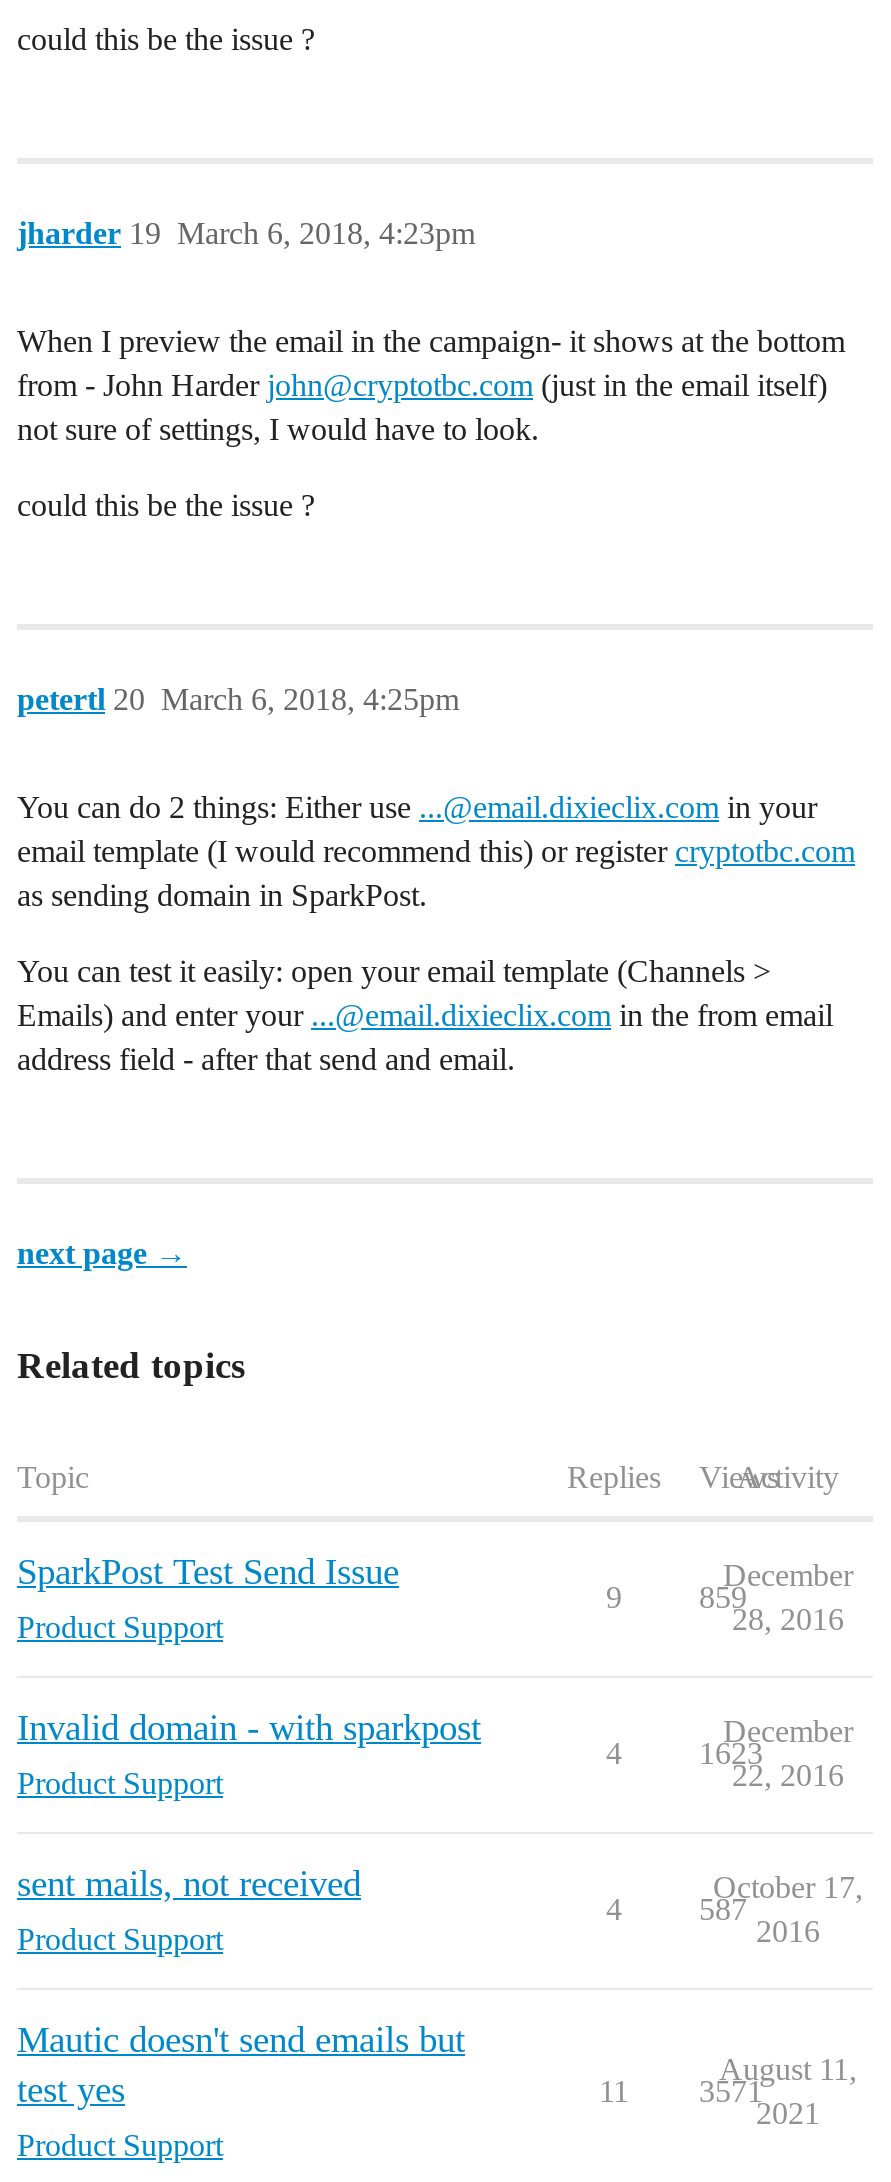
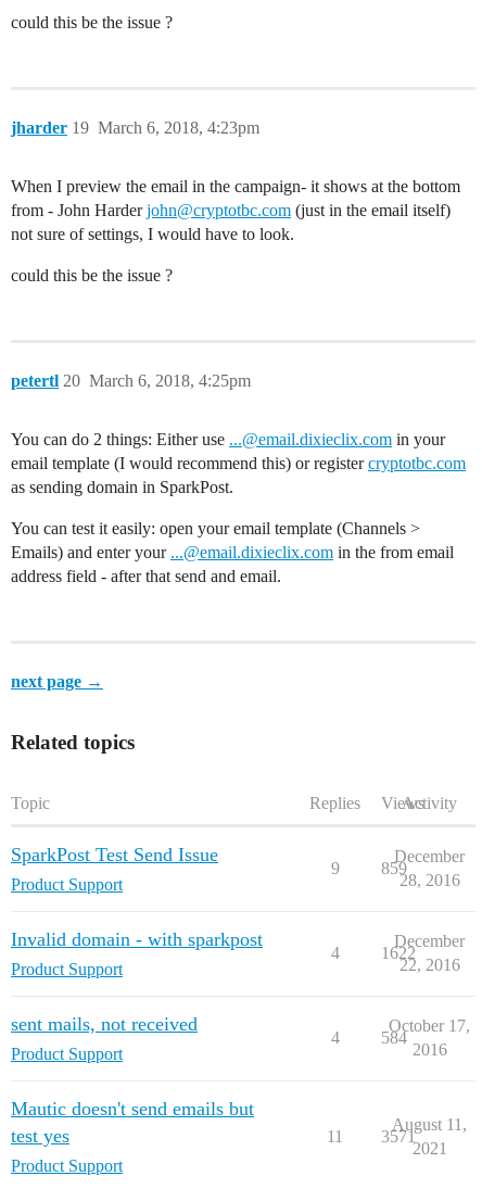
[699,1736,763,1770] 1623 -> [381,944,416,962] 1622
[699,1892,747,1926] 587 -> [381,1028,407,1047] 584

